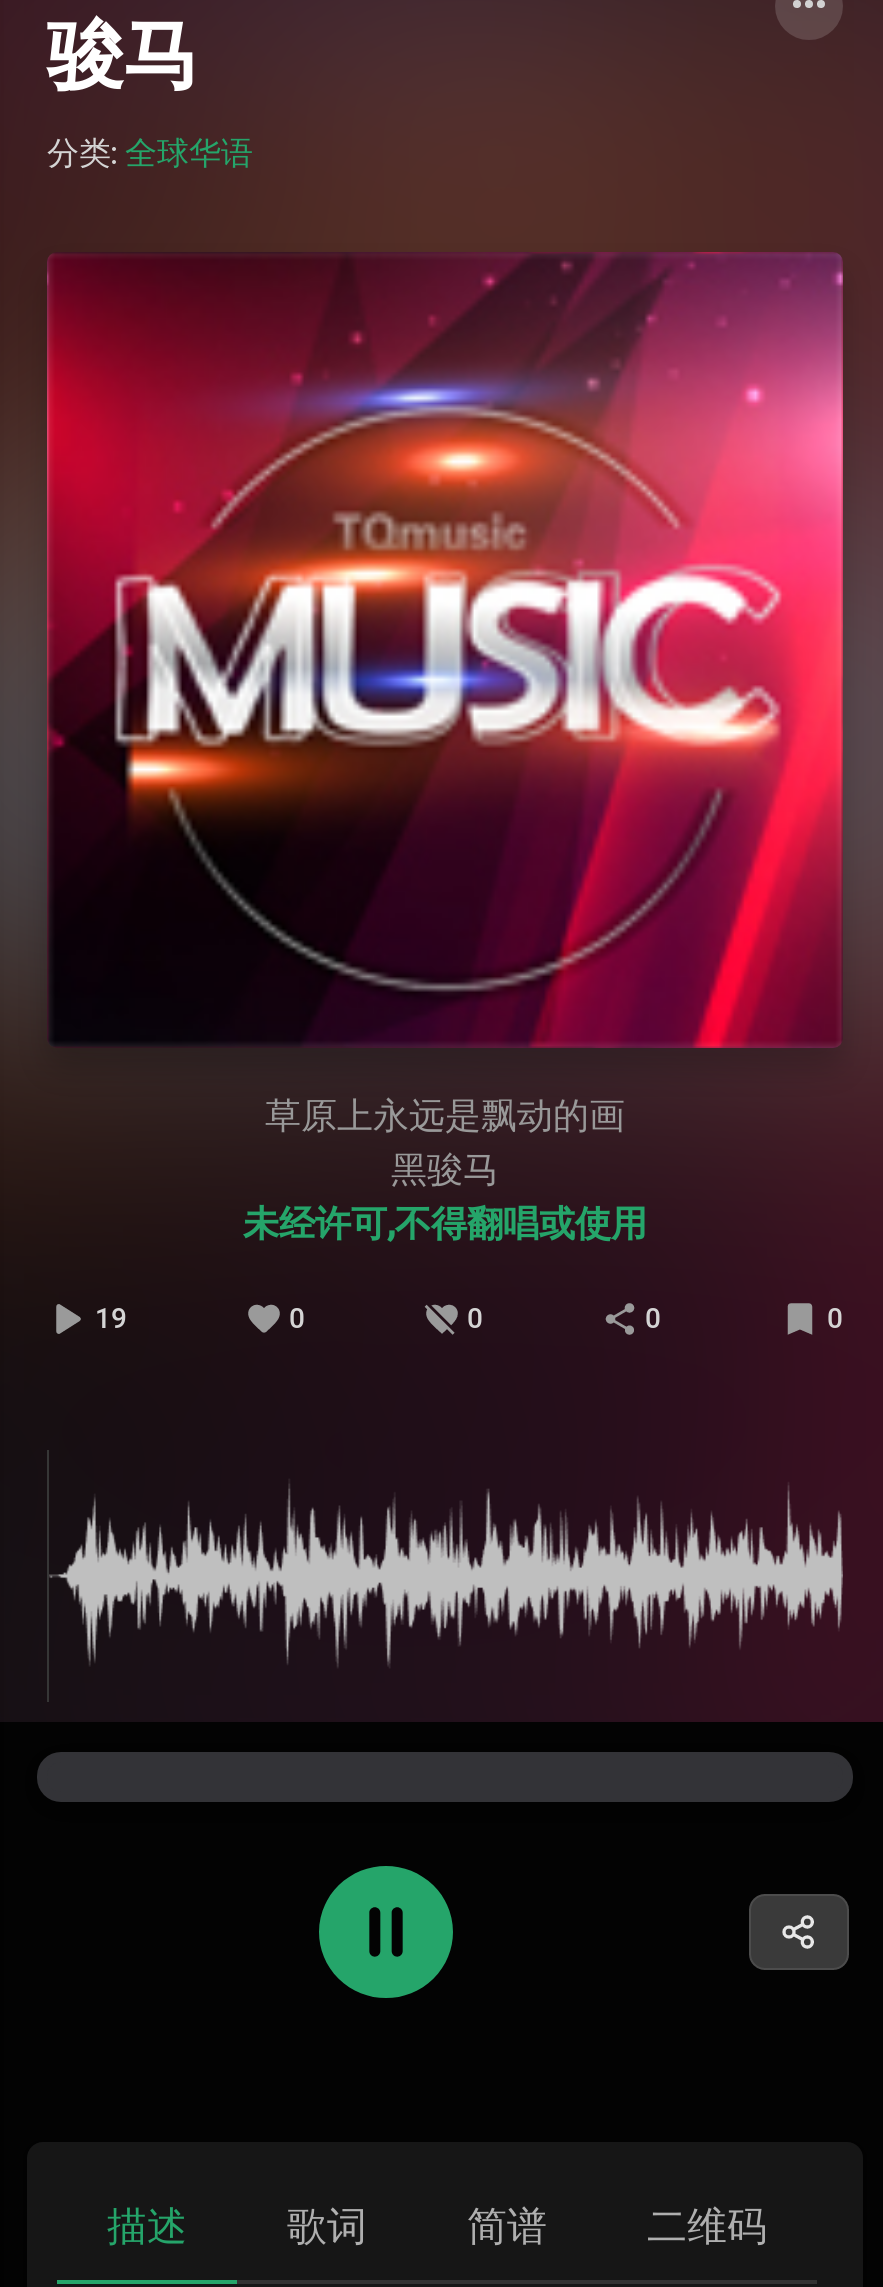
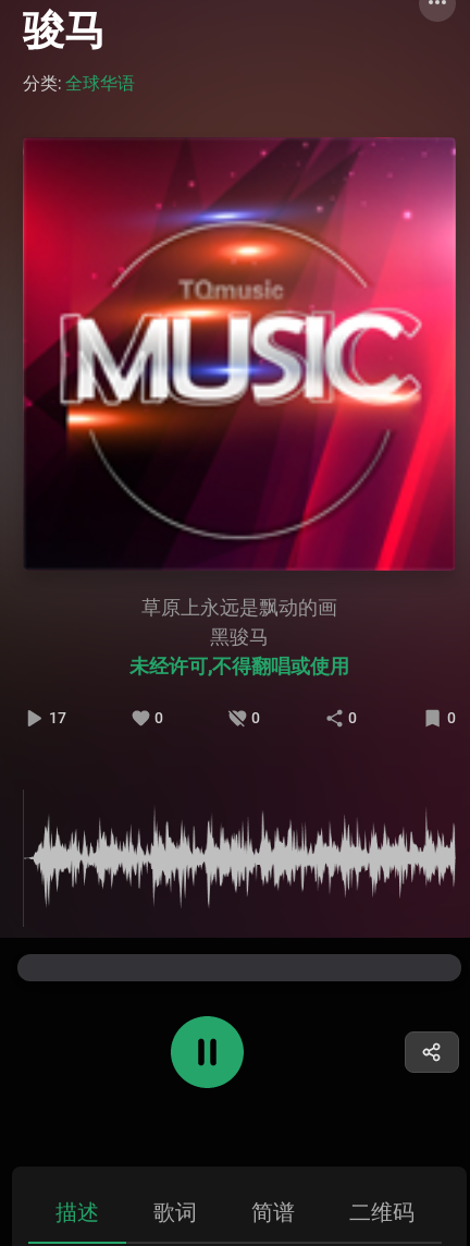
[95,1302,127,1334] 19 -> [49,709,66,726] 17

